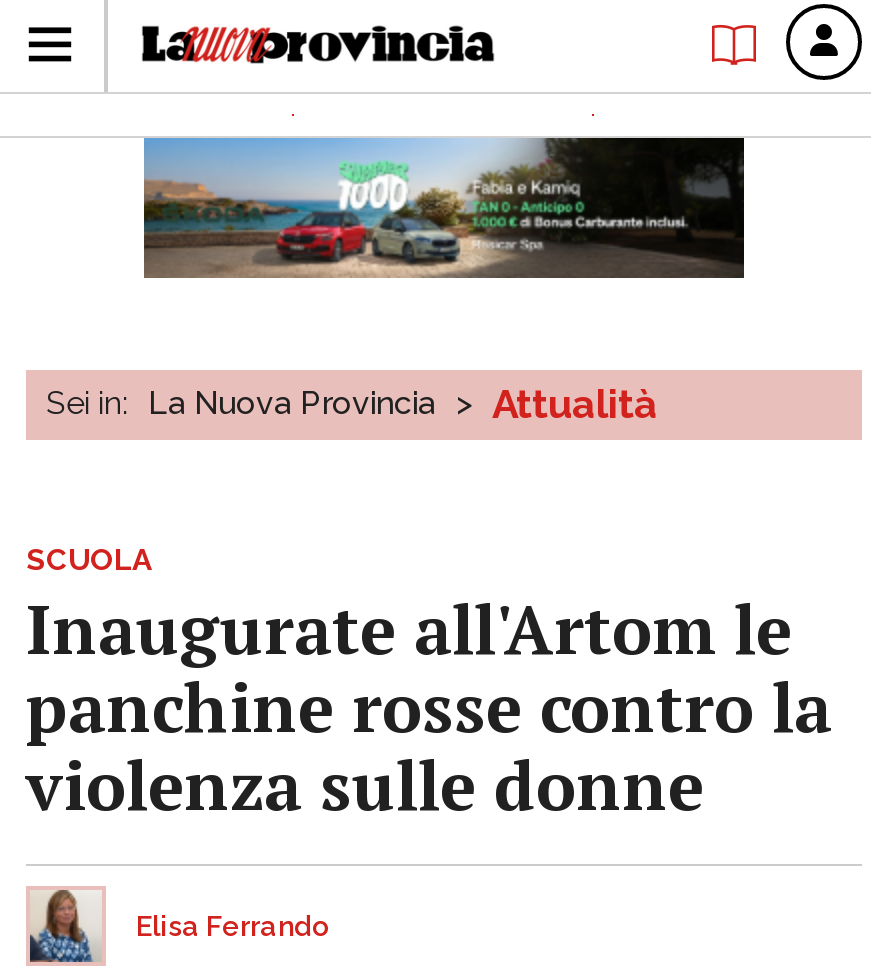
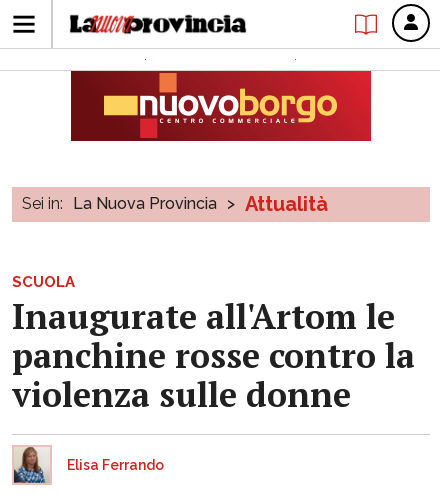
[142,136,746,280] [image] -> [70,70,372,142] [image]

